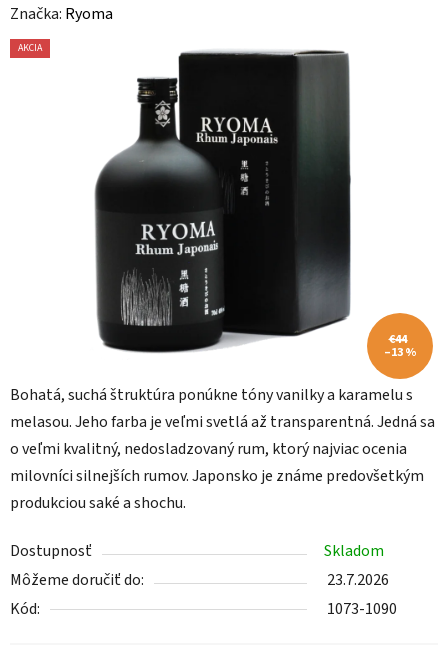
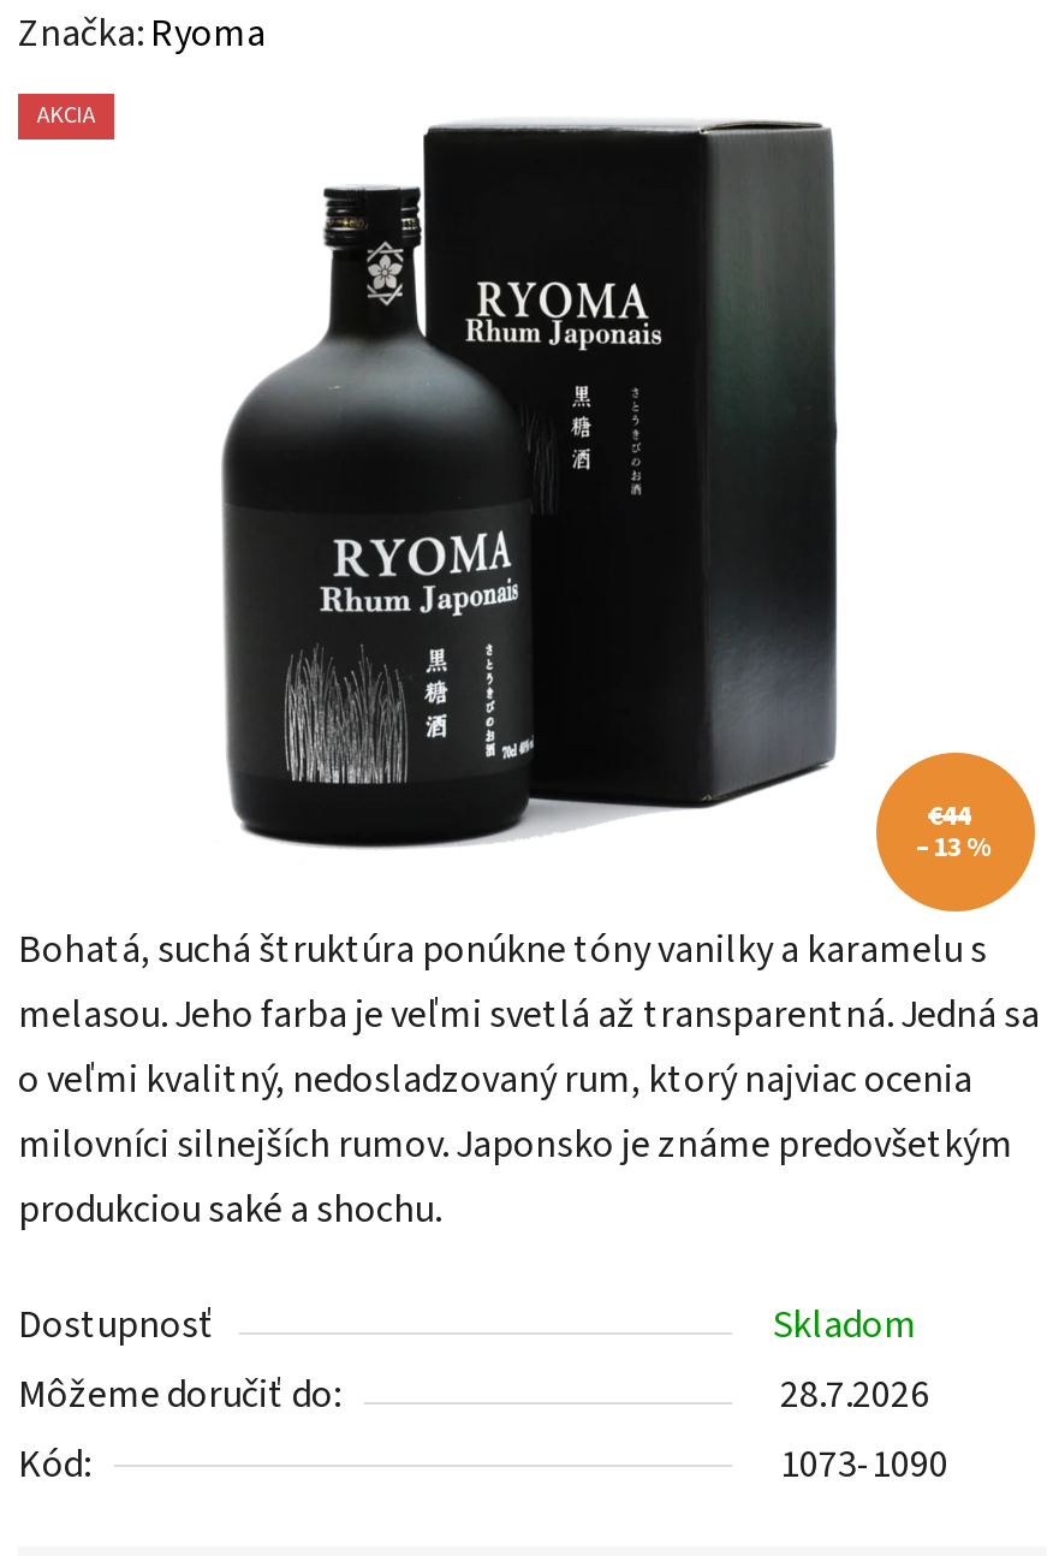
[327,569,389,591] 23.7.2026 -> [780,1369,929,1422] 28.7.2026

